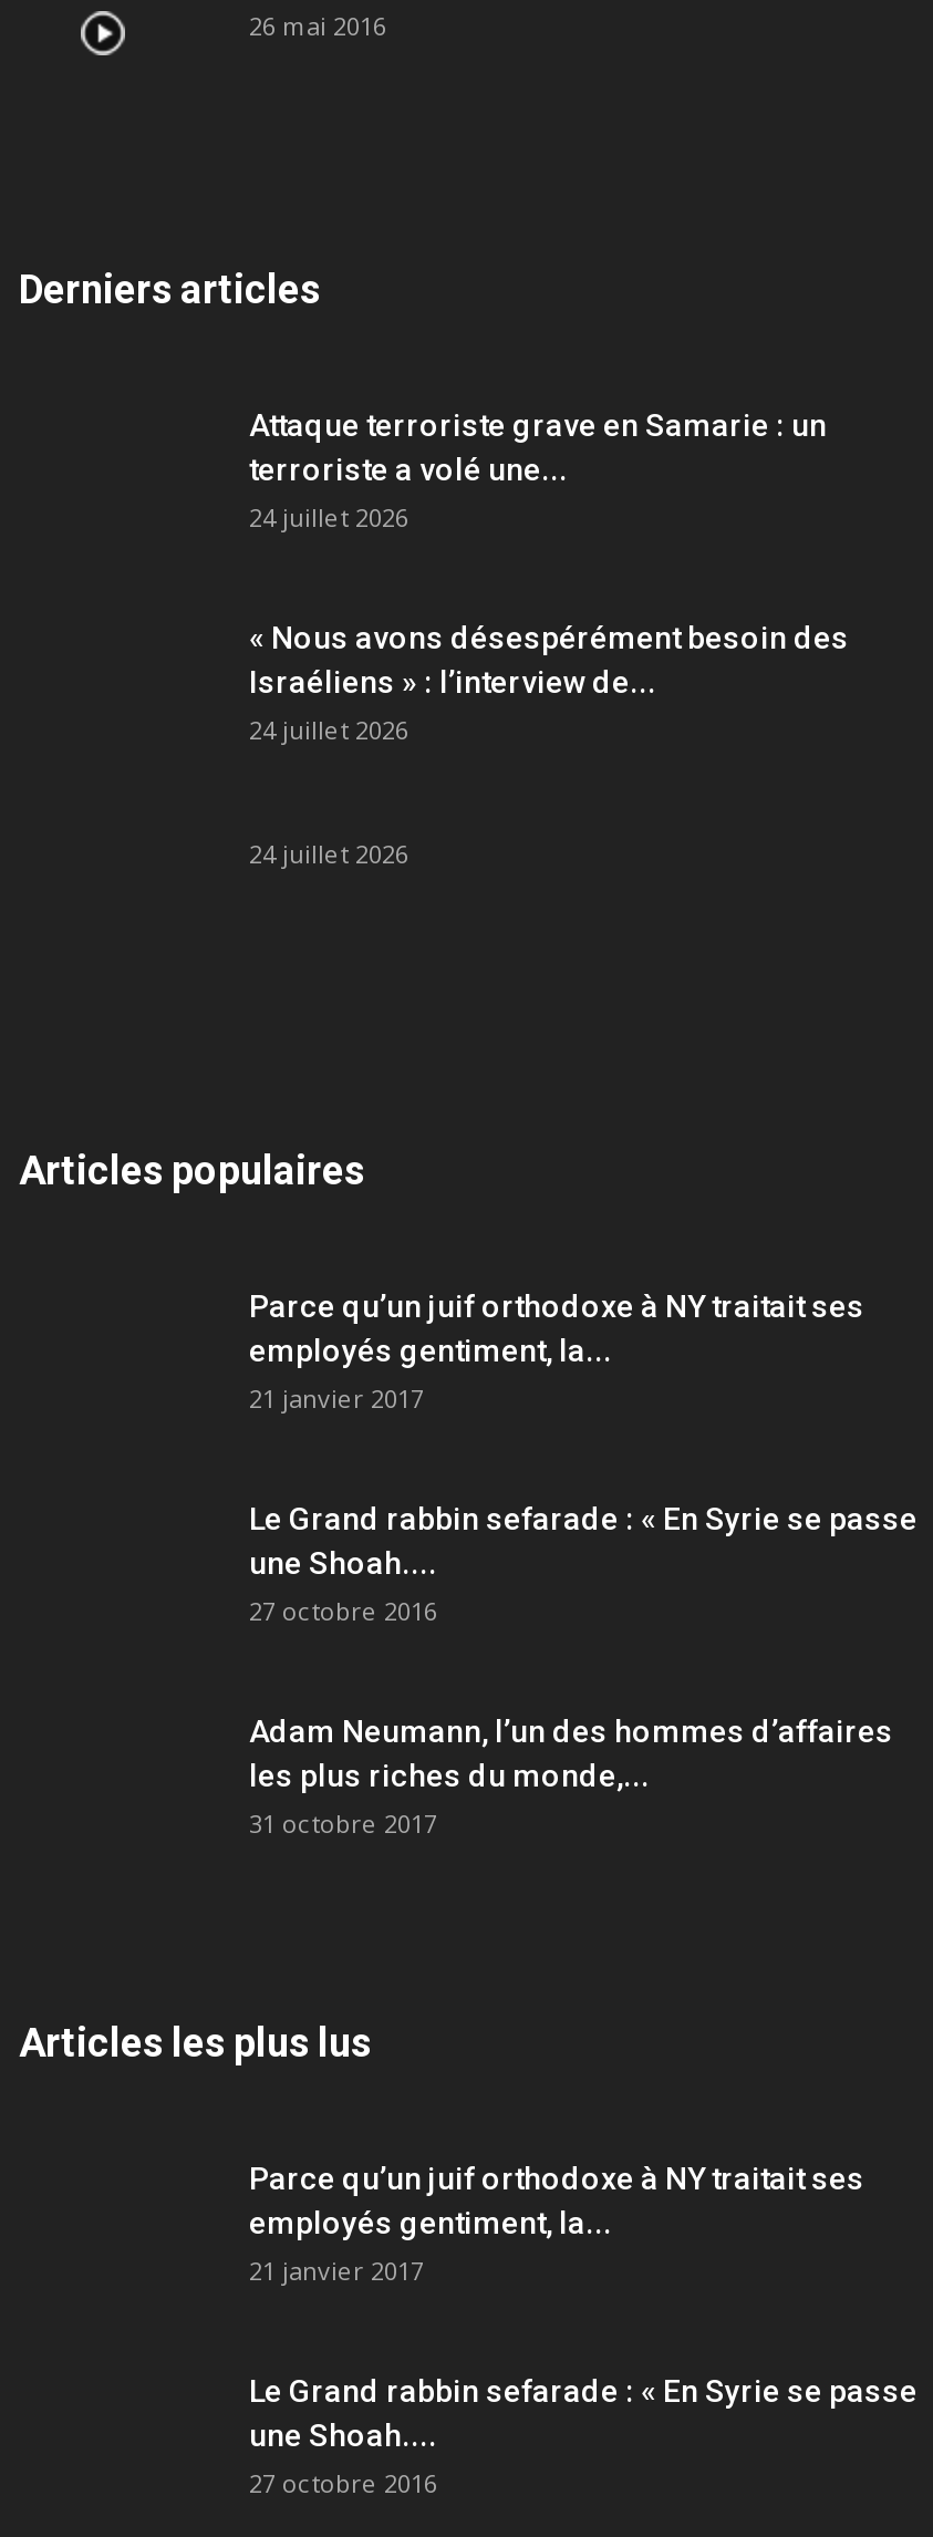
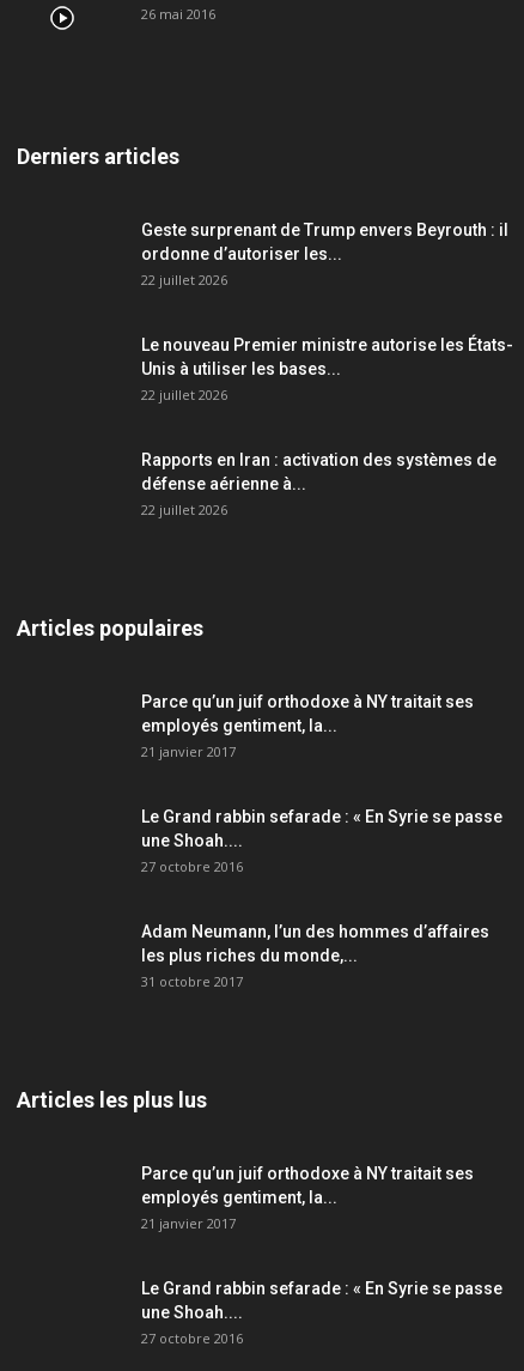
[249,408,827,534] Attaque terroriste grave en Samarie : un | terroriste a volé une... | 24 juillet 2026 -> [141,221,508,289] Geste surprenant de Trump envers Beyrouth : il | ordonne d’autoriser les... | 22 juillet 2026
[249,621,849,747] « Nous avons désespérément besoin des | Israéliens » : l’interview de... | 24 juillet 2026 -> [141,336,513,404] Le nouveau Premier ministre autorise les États- | Unis à utiliser les bases... | 22 juillet 2026
[249,837,408,871] 24 juillet 2026 -> [141,451,496,519] Rapports en Iran : activation des systèmes de | défense aérienne à... | 22 juillet 2026

